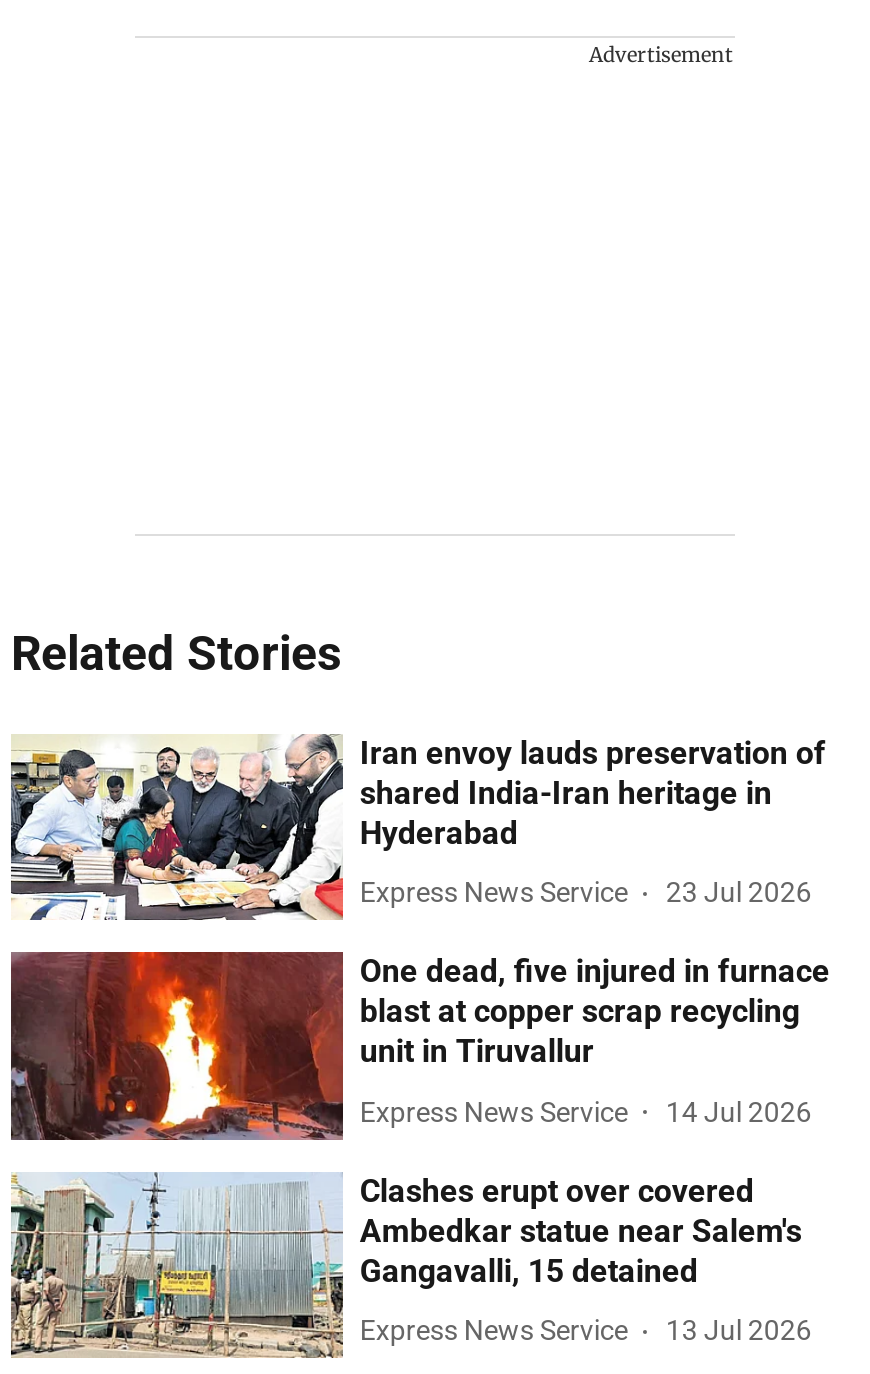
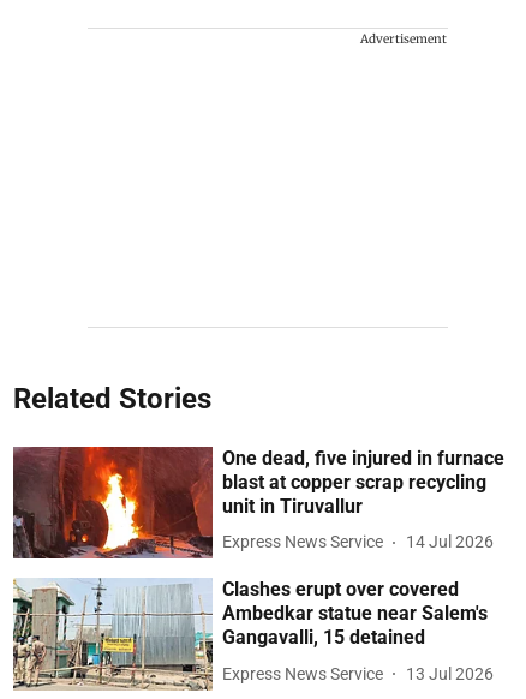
[9,733,826,920] [image] | Iran envoy lauds preservation of | shared India-Iran heritage in | Hyderabad | Express News Service | 23 Jul 2026 -> none

